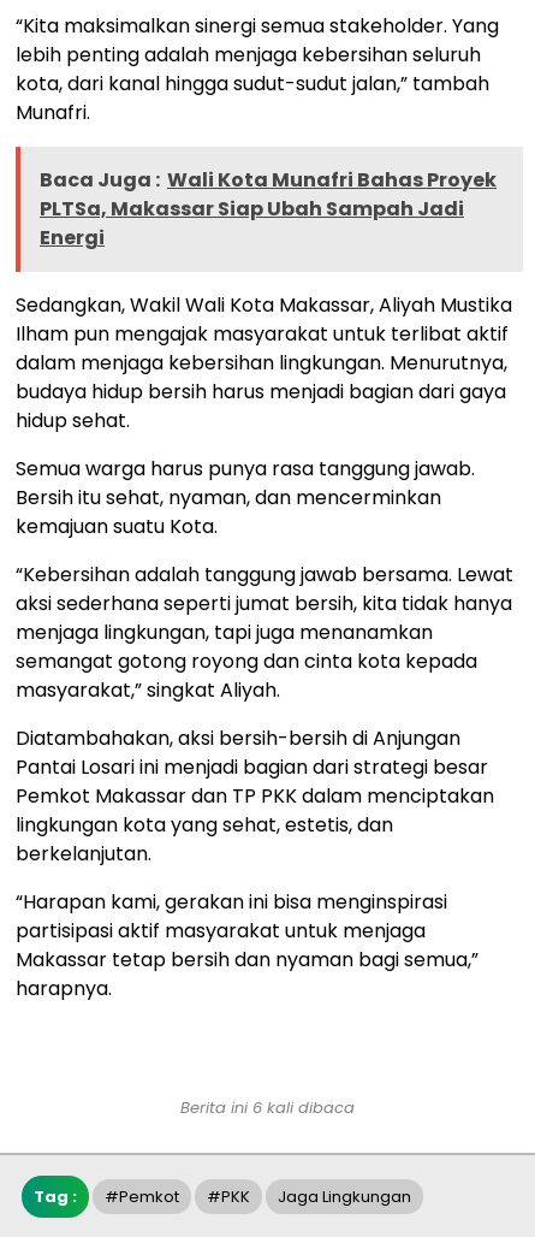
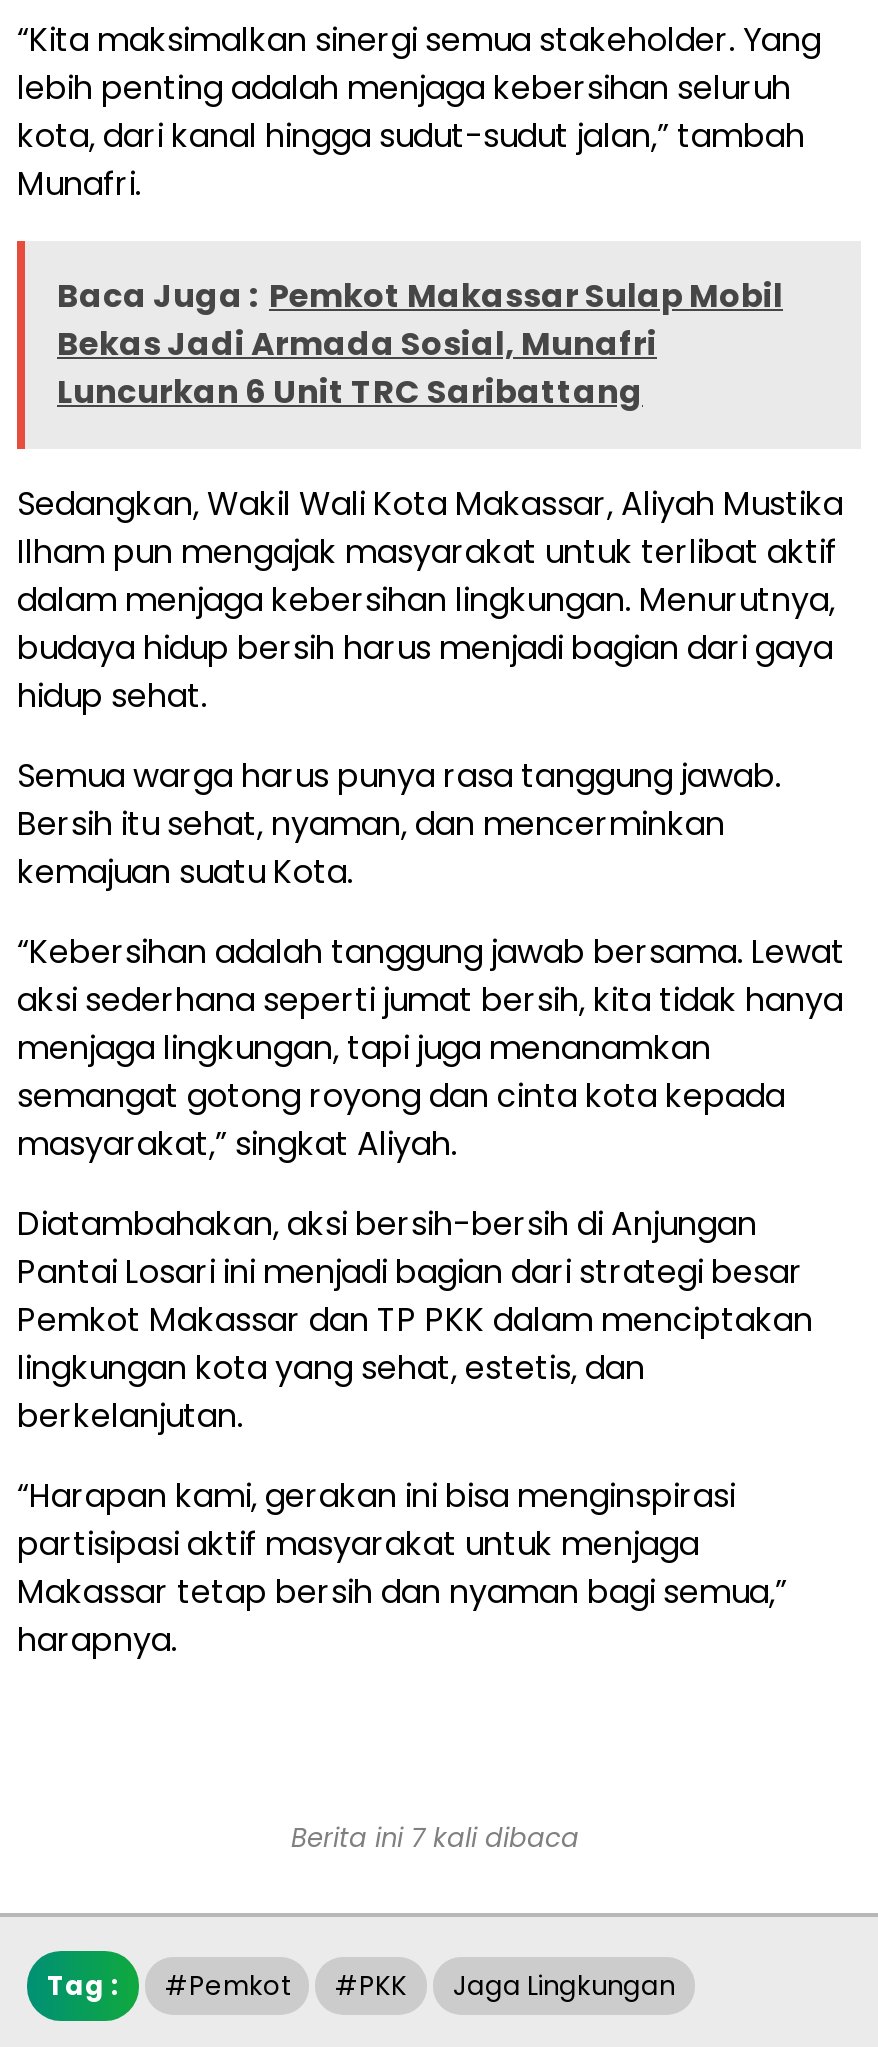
[40,166,497,252] Baca Juga : Wali Kota Munafri Bahas Proyek | PLTSa, Makassar Siap Ubah Sampah Jadi | Energi -> [57,273,783,415] Baca Juga : Pemkot Makassar Sulap Mobil | Bekas Jadi Armada Sosial, Munafri | Luncurkan 6 Unit TRC Saribattang
[180,1096,354,1119] Berita ini 6 kali dibaca -> [291,1819,579,1857] Berita ini 7 kali dibaca

